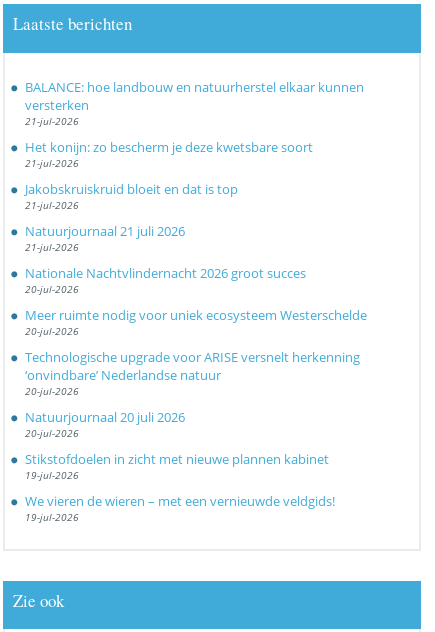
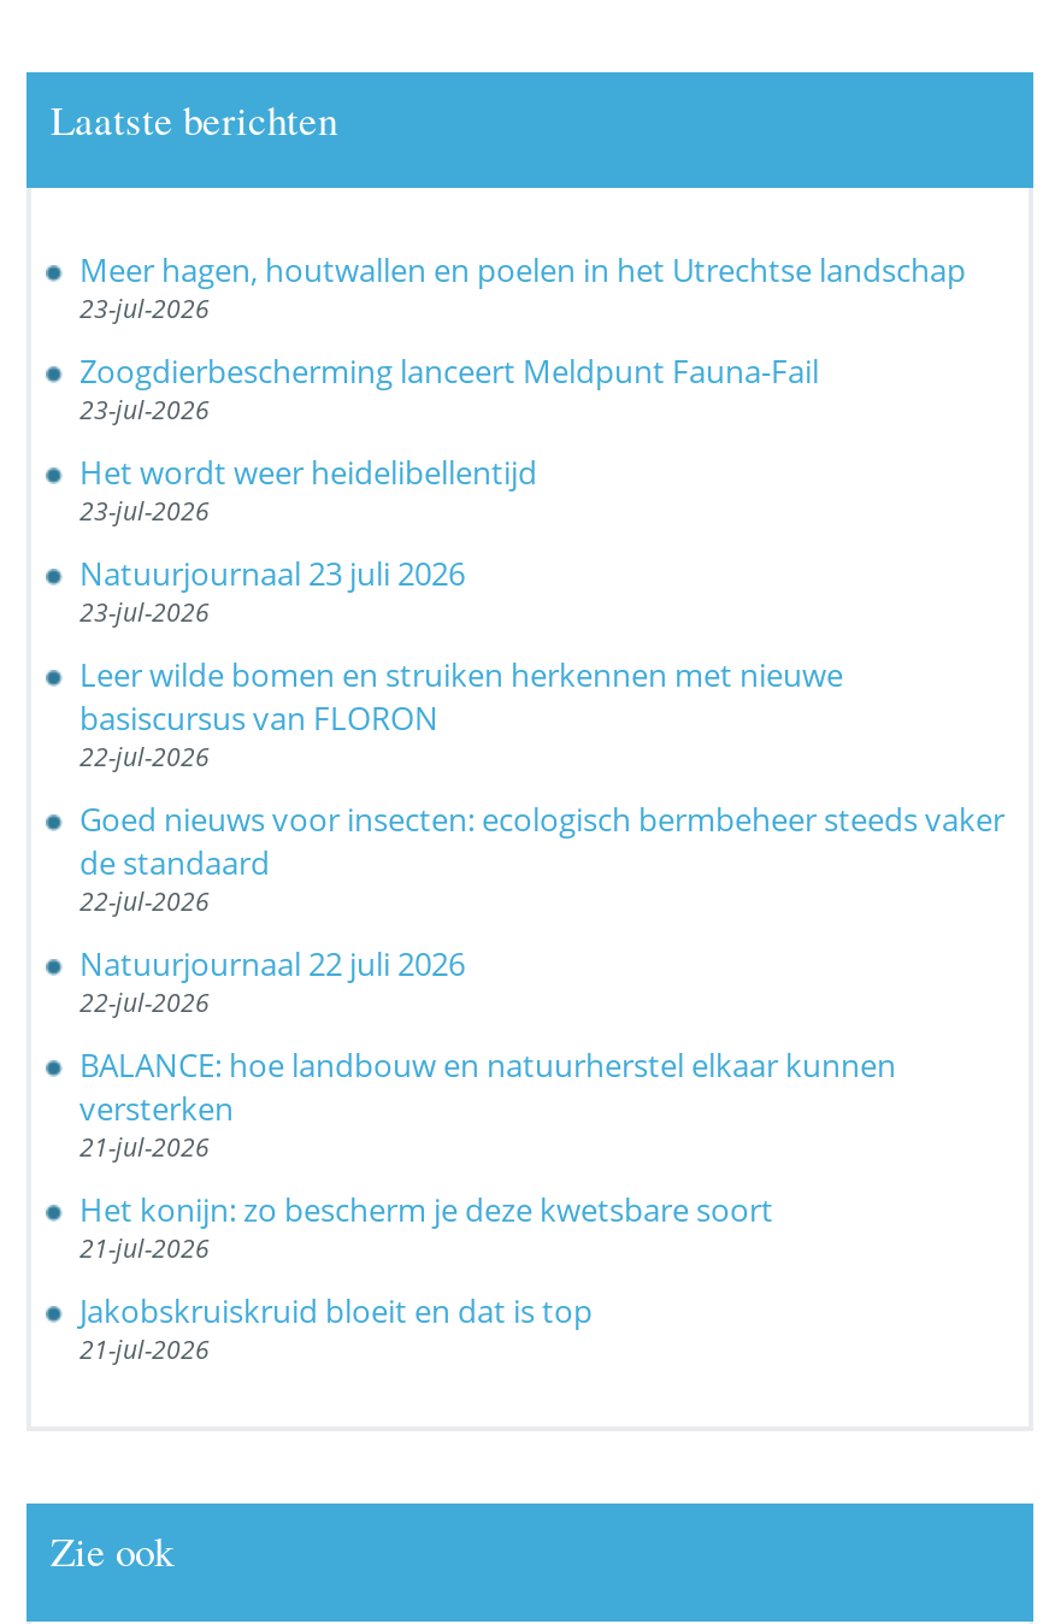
none -> [79,249,1004,1020] Meer hagen, houtwallen en poelen in het Utrechtse landschap | 23-jul-2026 | Zoogdierbescherming lanceert Meldpunt Fauna-Fail | 23-jul-2026 | Het wordt weer heidelibellentijd | 23-jul-2026 | Natuurjournaal 23 juli 2026 | 23-jul-2026 | Leer wilde bomen en struiken herkennen met nieuwe | basiscursus van FLORON | 22-jul-2026 | Goed nieuws voor insecten: ecologisch bermbeheer steeds vaker | de standaard | 22-jul-2026 | Natuurjournaal 22 juli 2026 | 22-jul-2026
moved [25,78,364,212] -> [79,1044,896,1367]: BALANCE: hoe landbouw en natuurherstel elkaar kunnen | versterken | 21-jul-2026 | Het konijn: zo bescherm je deze kwetsbare soort | 21-jul-2026 | Jakobskruiskruid bloeit en dat is top | 21-jul-2026
[25,222,367,524] Natuurjournaal 21 juli 2026 | 21-jul-2026 | Nationale Nachtvlindernacht 2026 groot succes | 20-jul-2026 | Meer ruimte nodig voor uniek ecosysteem Westerschelde | 20-jul-2026 | Technologische upgrade voor ARISE versnelt herkenning | ‘onvindbare’ Nederlandse natuur | 20-jul-2026 | Natuurjournaal 20 juli 2026 | 20-jul-2026 | Stikstofdoelen in zicht met nieuwe plannen kabinet | 19-jul-2026 | We vieren de wieren – met een vernieuwde veldgids! | 19-jul-2026 -> none

